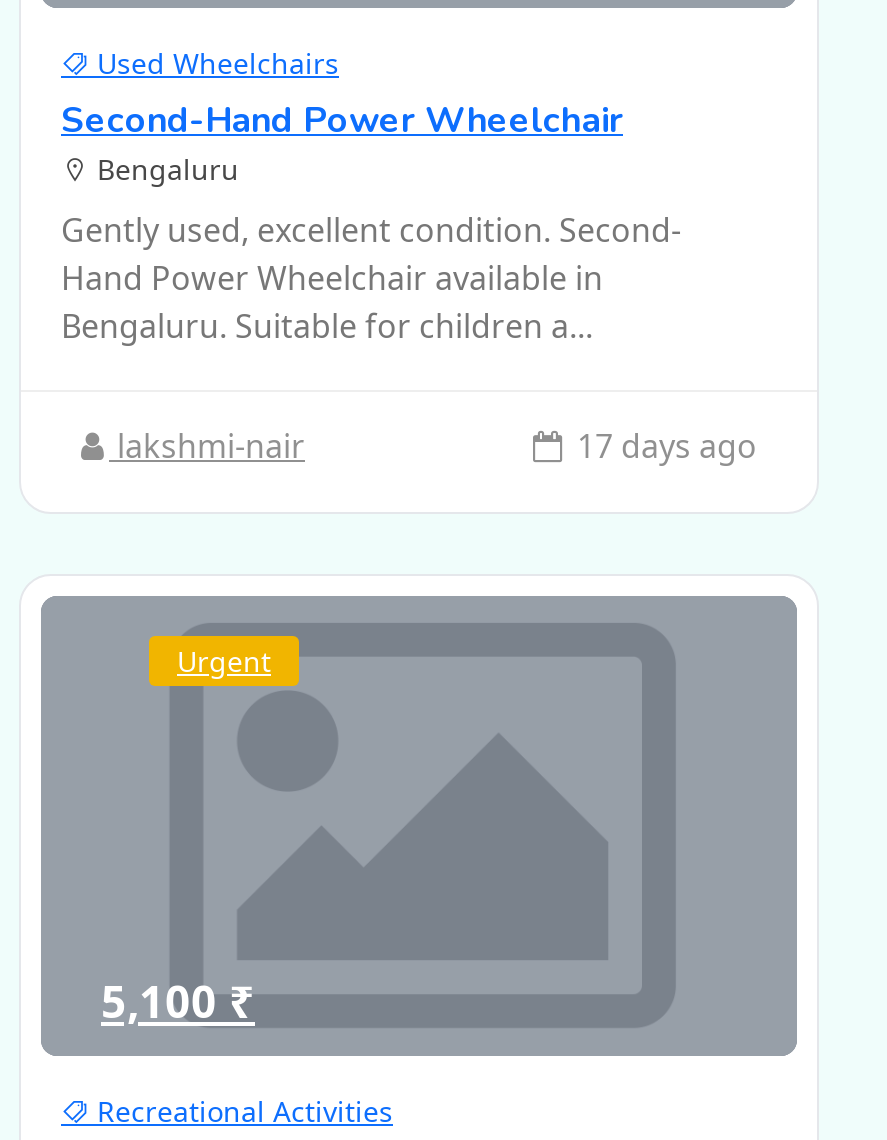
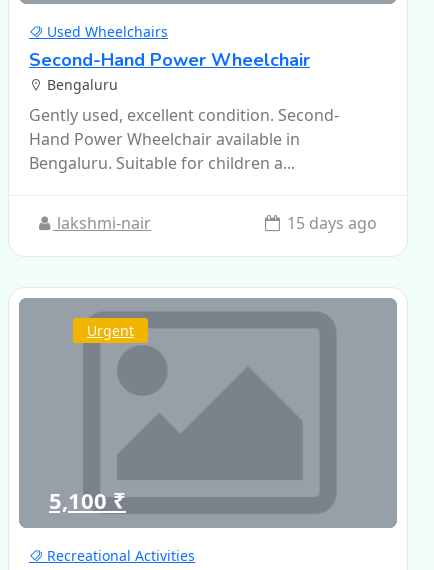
[569,424,757,468] 17 days ago -> [283,212,377,234] 15 days ago

